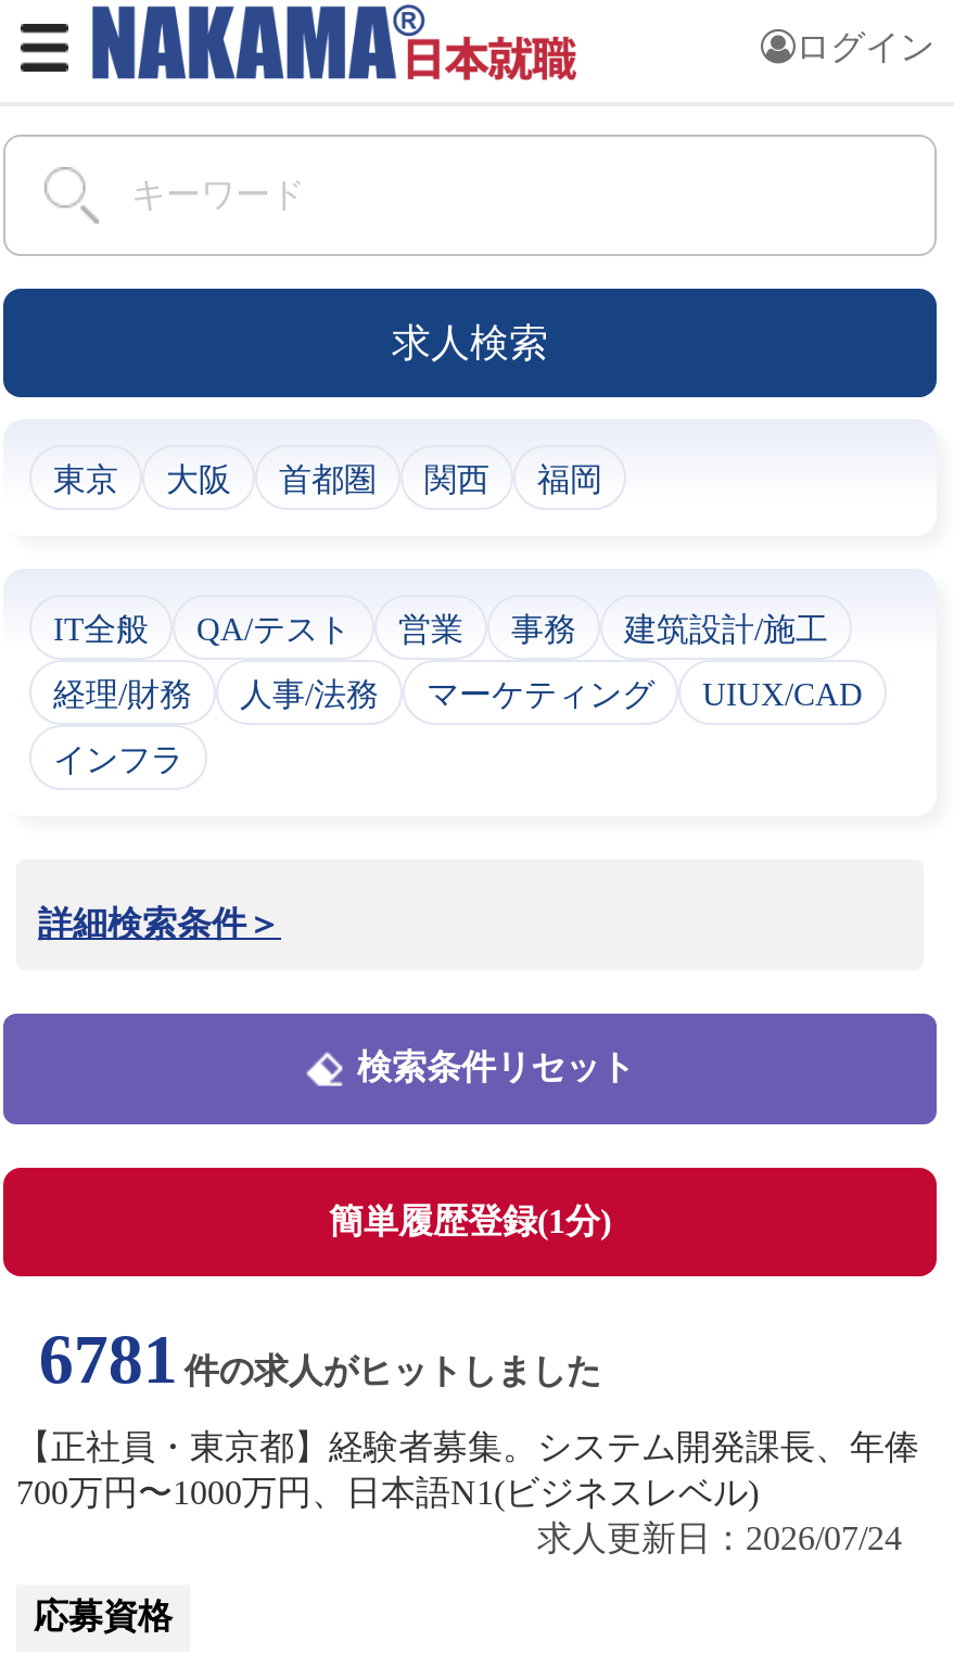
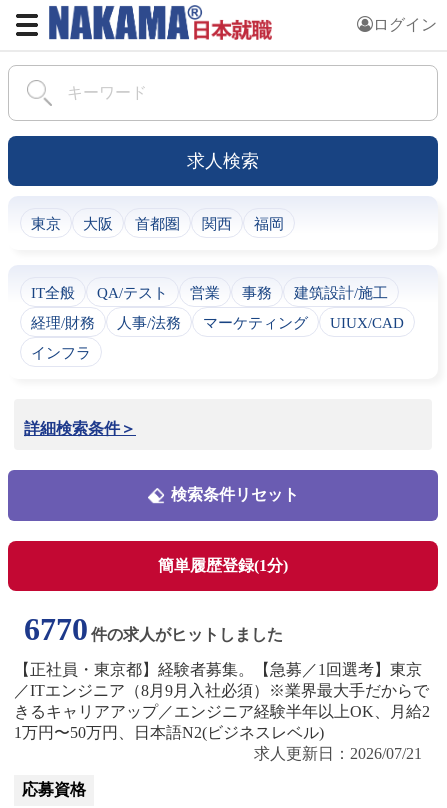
[16,1320,919,1556] 6781 件の求人がヒットしました | 【正社員・東京都】経験者募集。システム開発課長、年俸 | 700万円〜1000万円、日本語N1(ビジネスレベル) | 求人更新日：2026/07/24 -> [14,611,430,762] 6770 件の求人がヒットしました | 【正社員・東京都】経験者募集。【急募／1回選考】東京 | ／ITエンジニア（8月9月入社必須）※業界最大手だからで | きるキャリアアップ／エンジニア経験半年以上OK、月給2 | 1万円〜50万円、日本語N2(ビジネスレベル) | 求人更新日：2026/07/21

